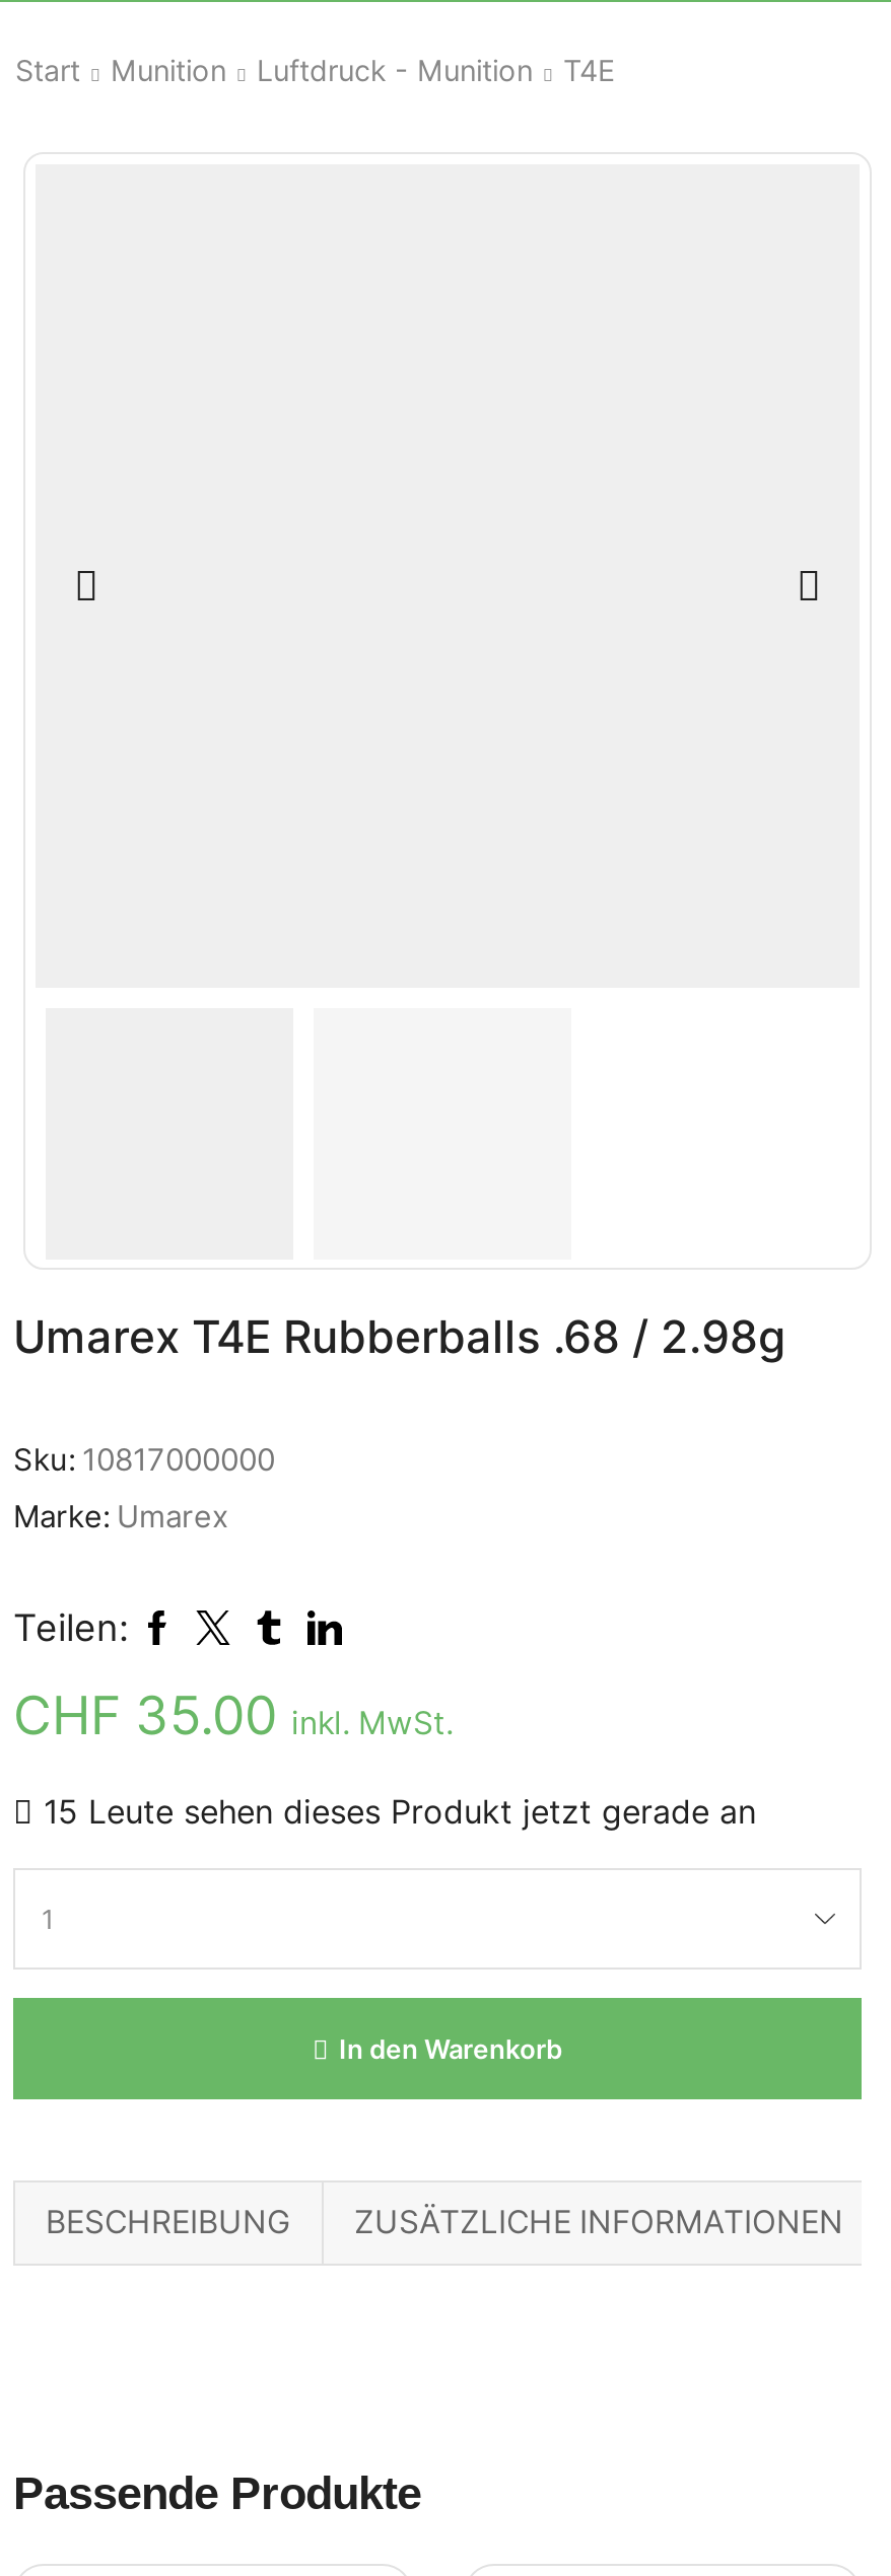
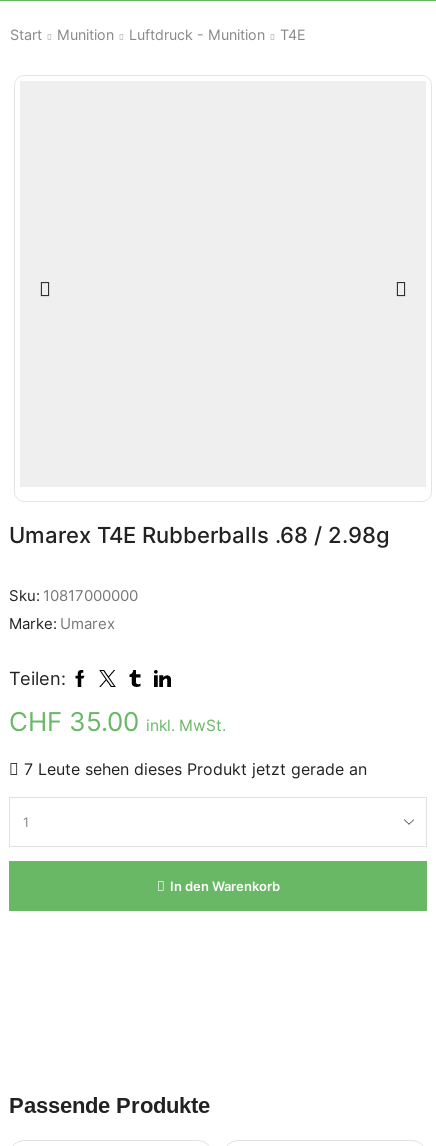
[33,1792,756,1832] 15 Leute sehen dieses Produkt jetzt gerade an -> [19,759,367,779] 7 Leute sehen dieses Produkt jetzt gerade an
[46,2203,843,2242] BESCHREIBUNG | ZUSÄTZLICHE INFORMATIONEN -> none

